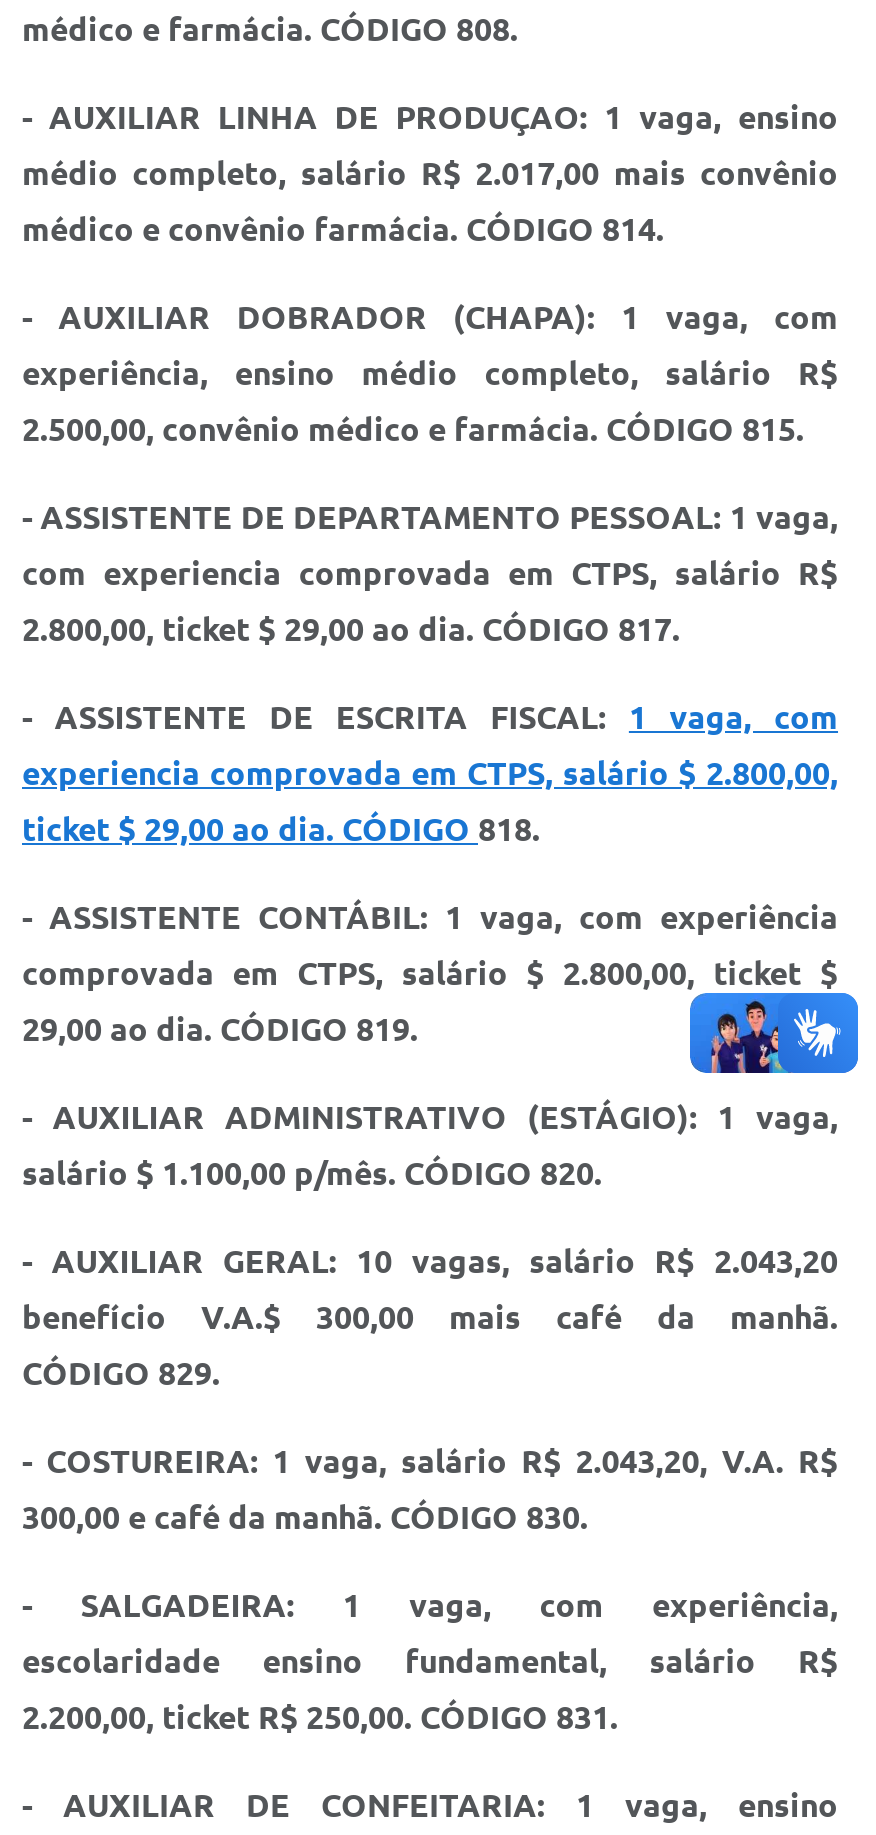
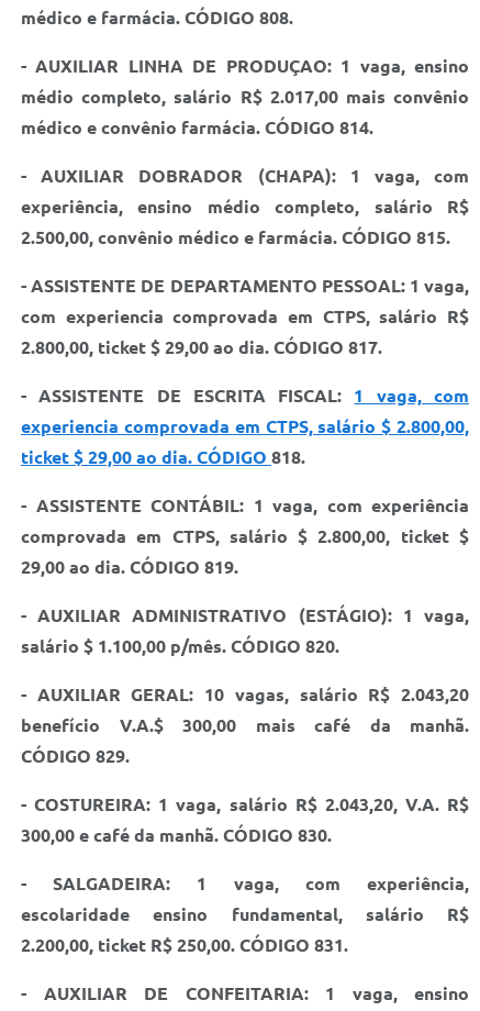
[688,991,860,1075] [image] -> none

